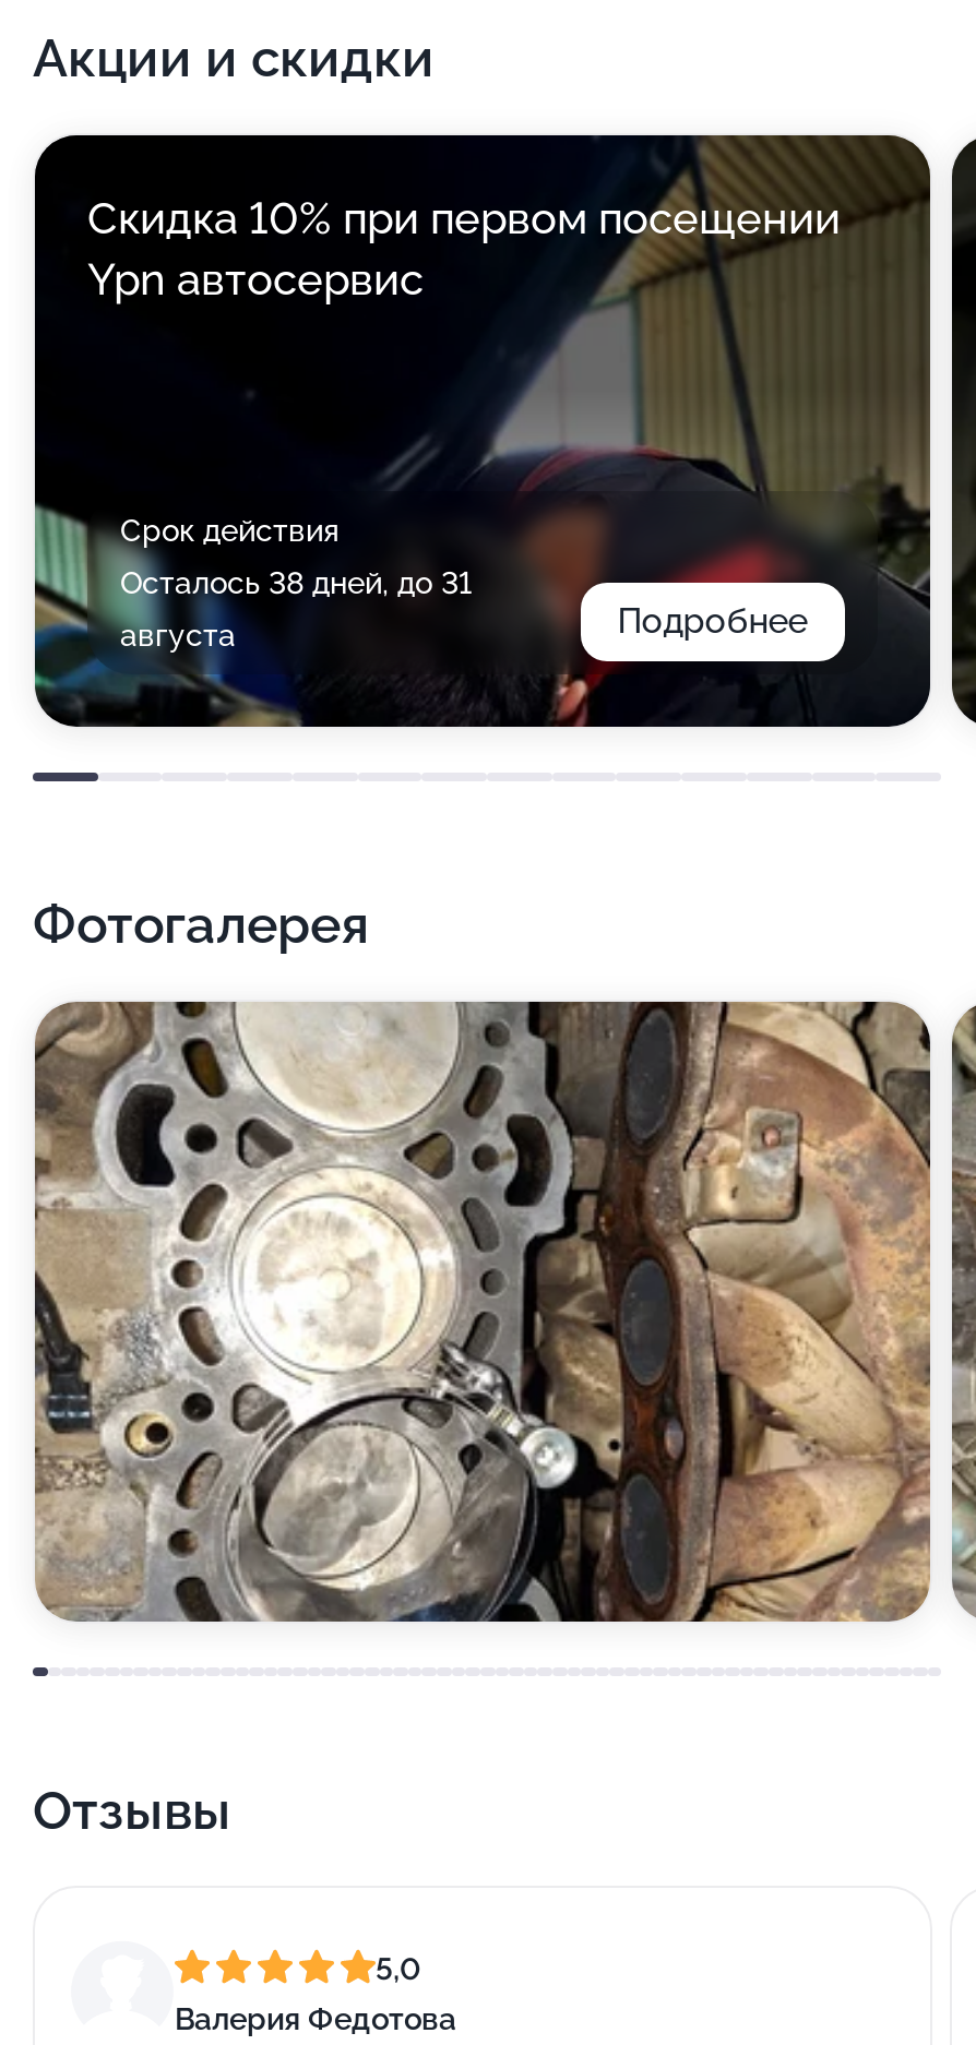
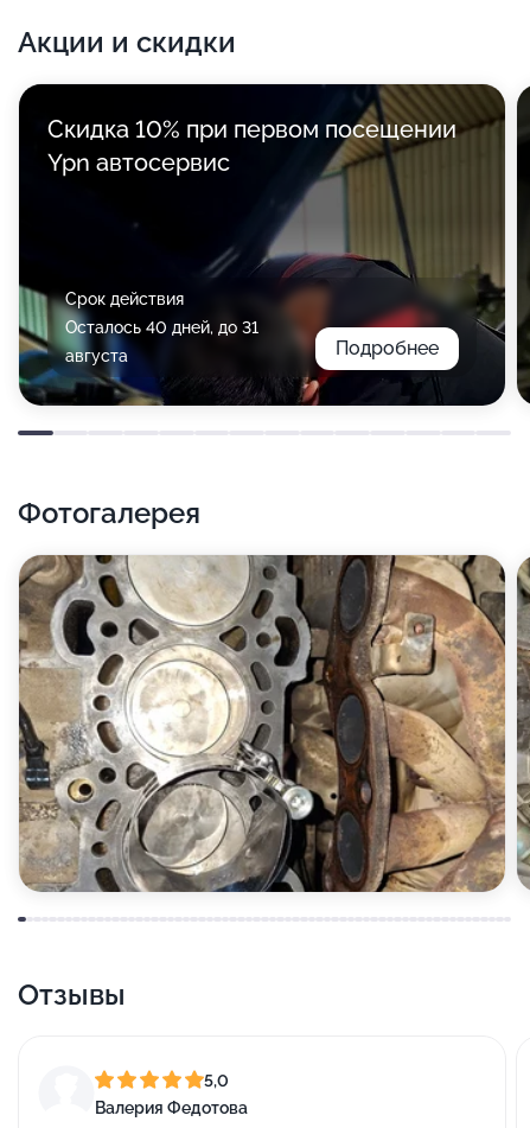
[120,565,472,600] Осталось 38 дней, до 31 -> [65,318,258,337] Осталось 40 дней, до 31

